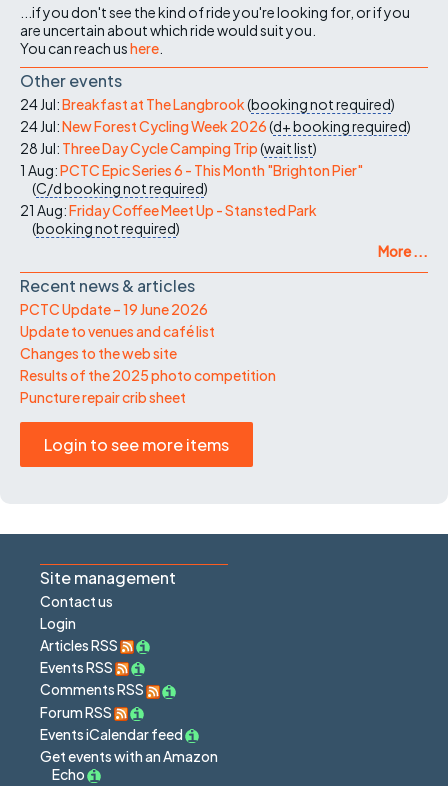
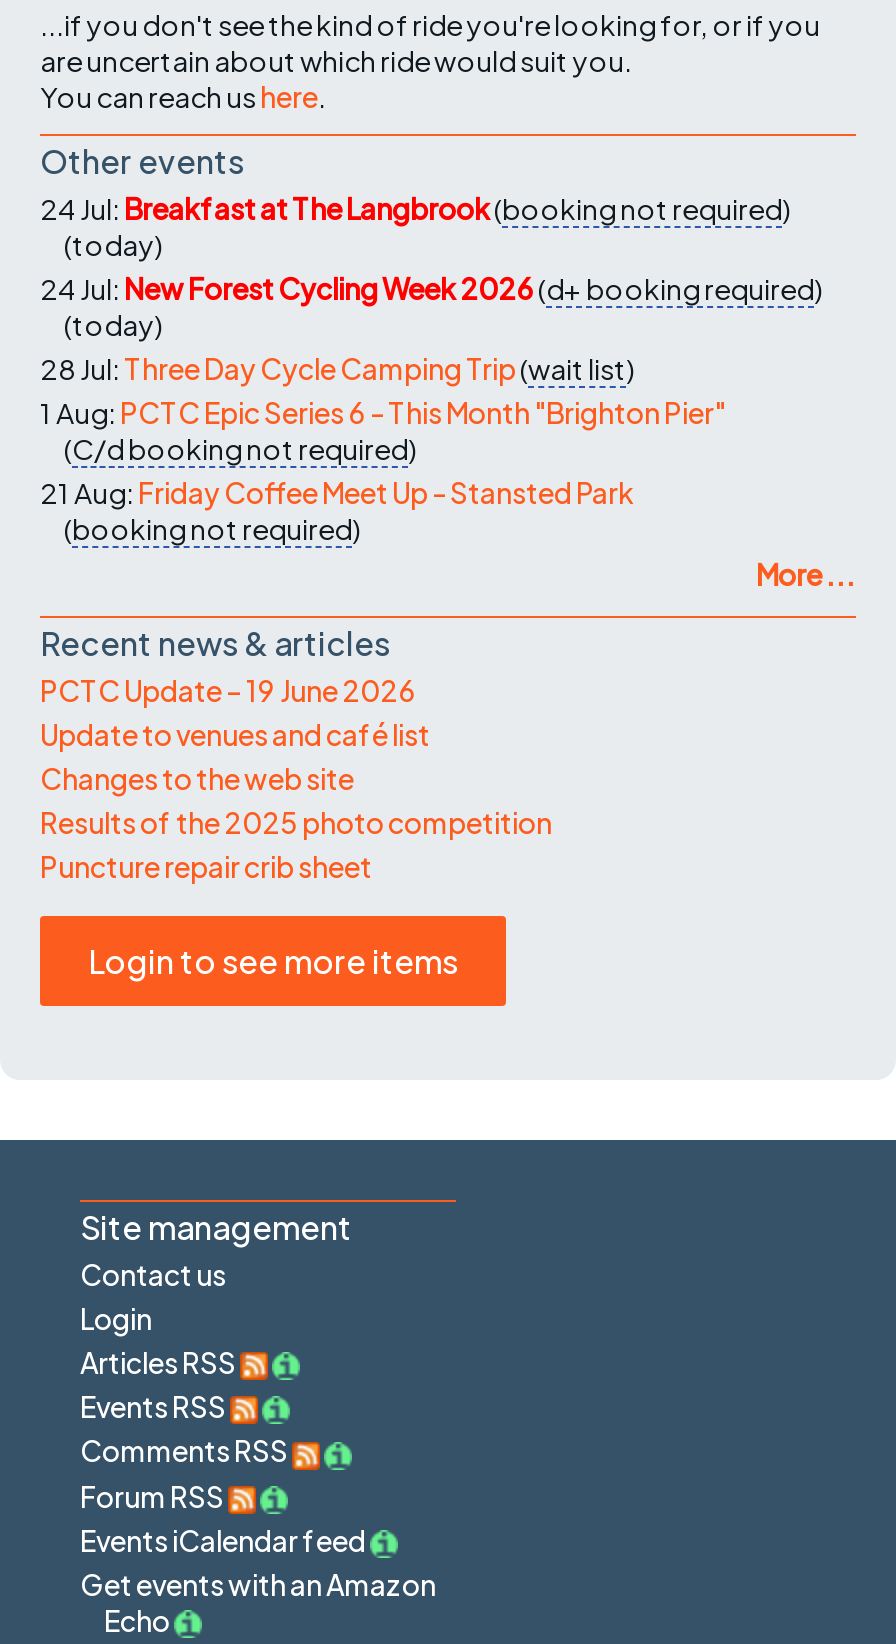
none -> [64,226,162,262] (today)
none -> [64,306,162,342] (today)

